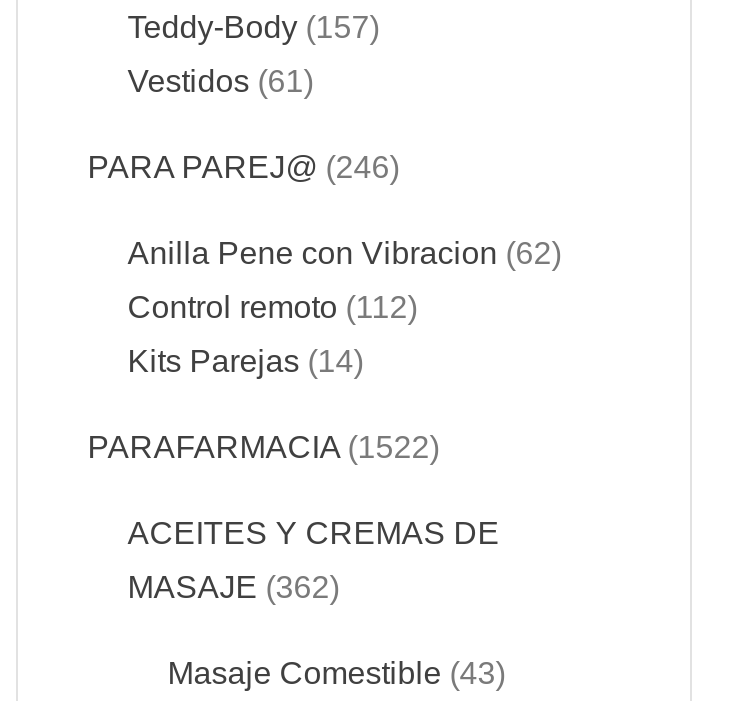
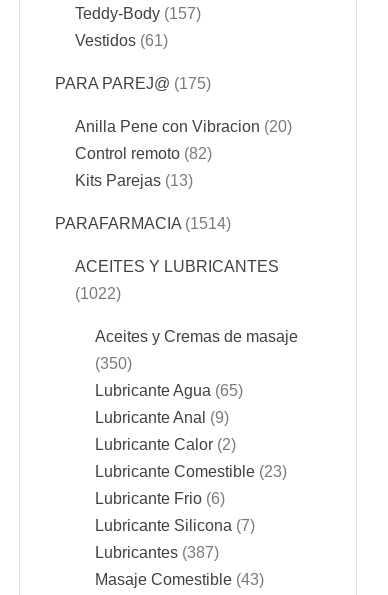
[88,150,552,604] PARA PAREJ@ 246 | Anilla Pene con Vibracion 62 | Control remoto 112 | Kits Parejas 14 | PARAFARMACIA 1522 | ACEITES Y CREMAS DE | MASAJE 362 -> [55,75,298,561] PARA PAREJ@ 175 | Anilla Pene con Vibracion 20 | Control remoto 82 | Kits Parejas 13 | PARAFARMACIA 1514 | ACEITES Y LUBRICANTES | 1022 | Aceites y Cremas de masaje | 350 | Lubricante Agua 65 | Lubricante Anal 9 | Lubricante Calor 2 | Lubricante Comestible 23 | Lubricante Frio 6 | Lubricante Silicona 7 | Lubricantes 387

